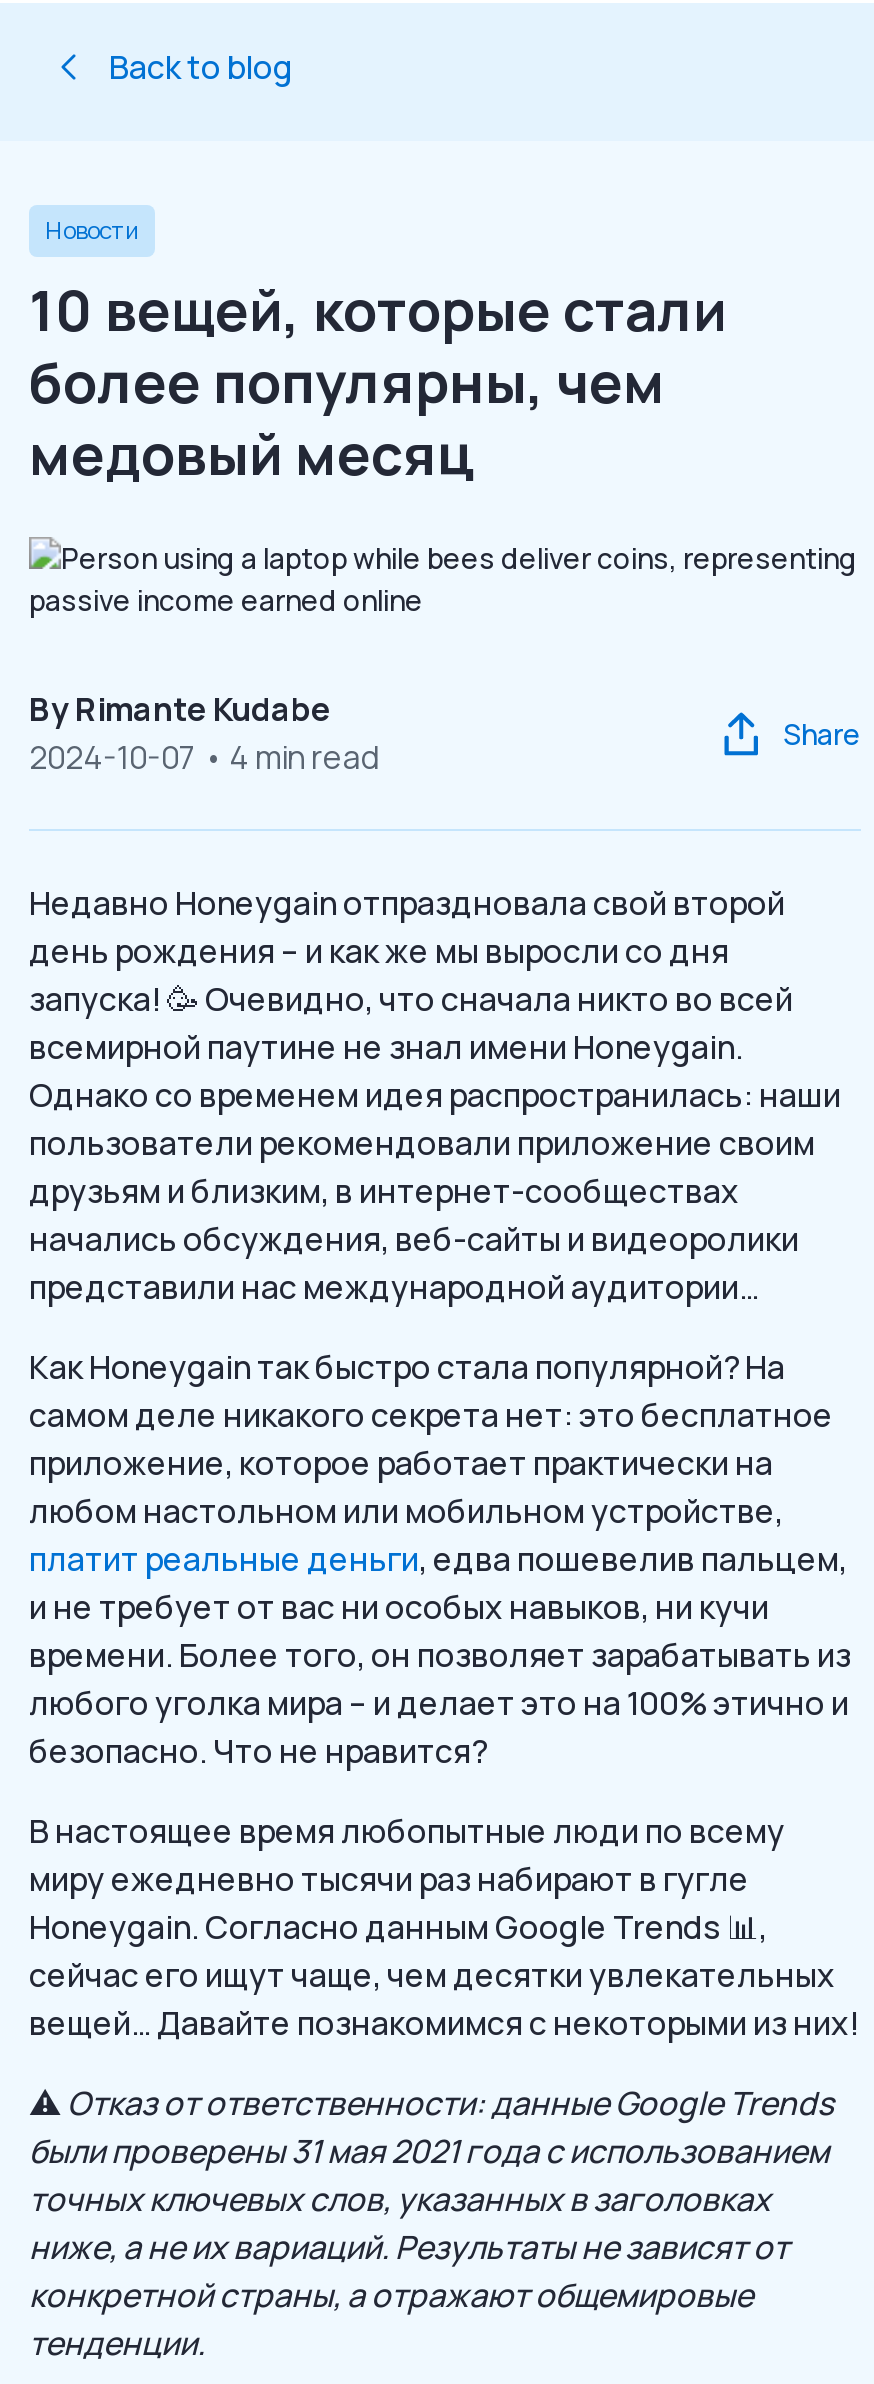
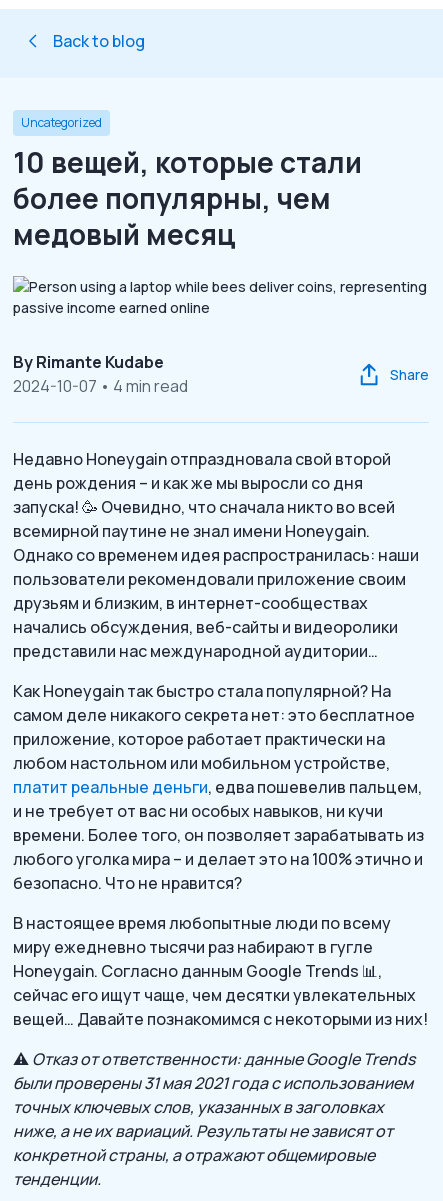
[45,213,139,247] Новости -> [21,114,102,131] Uncategorized

